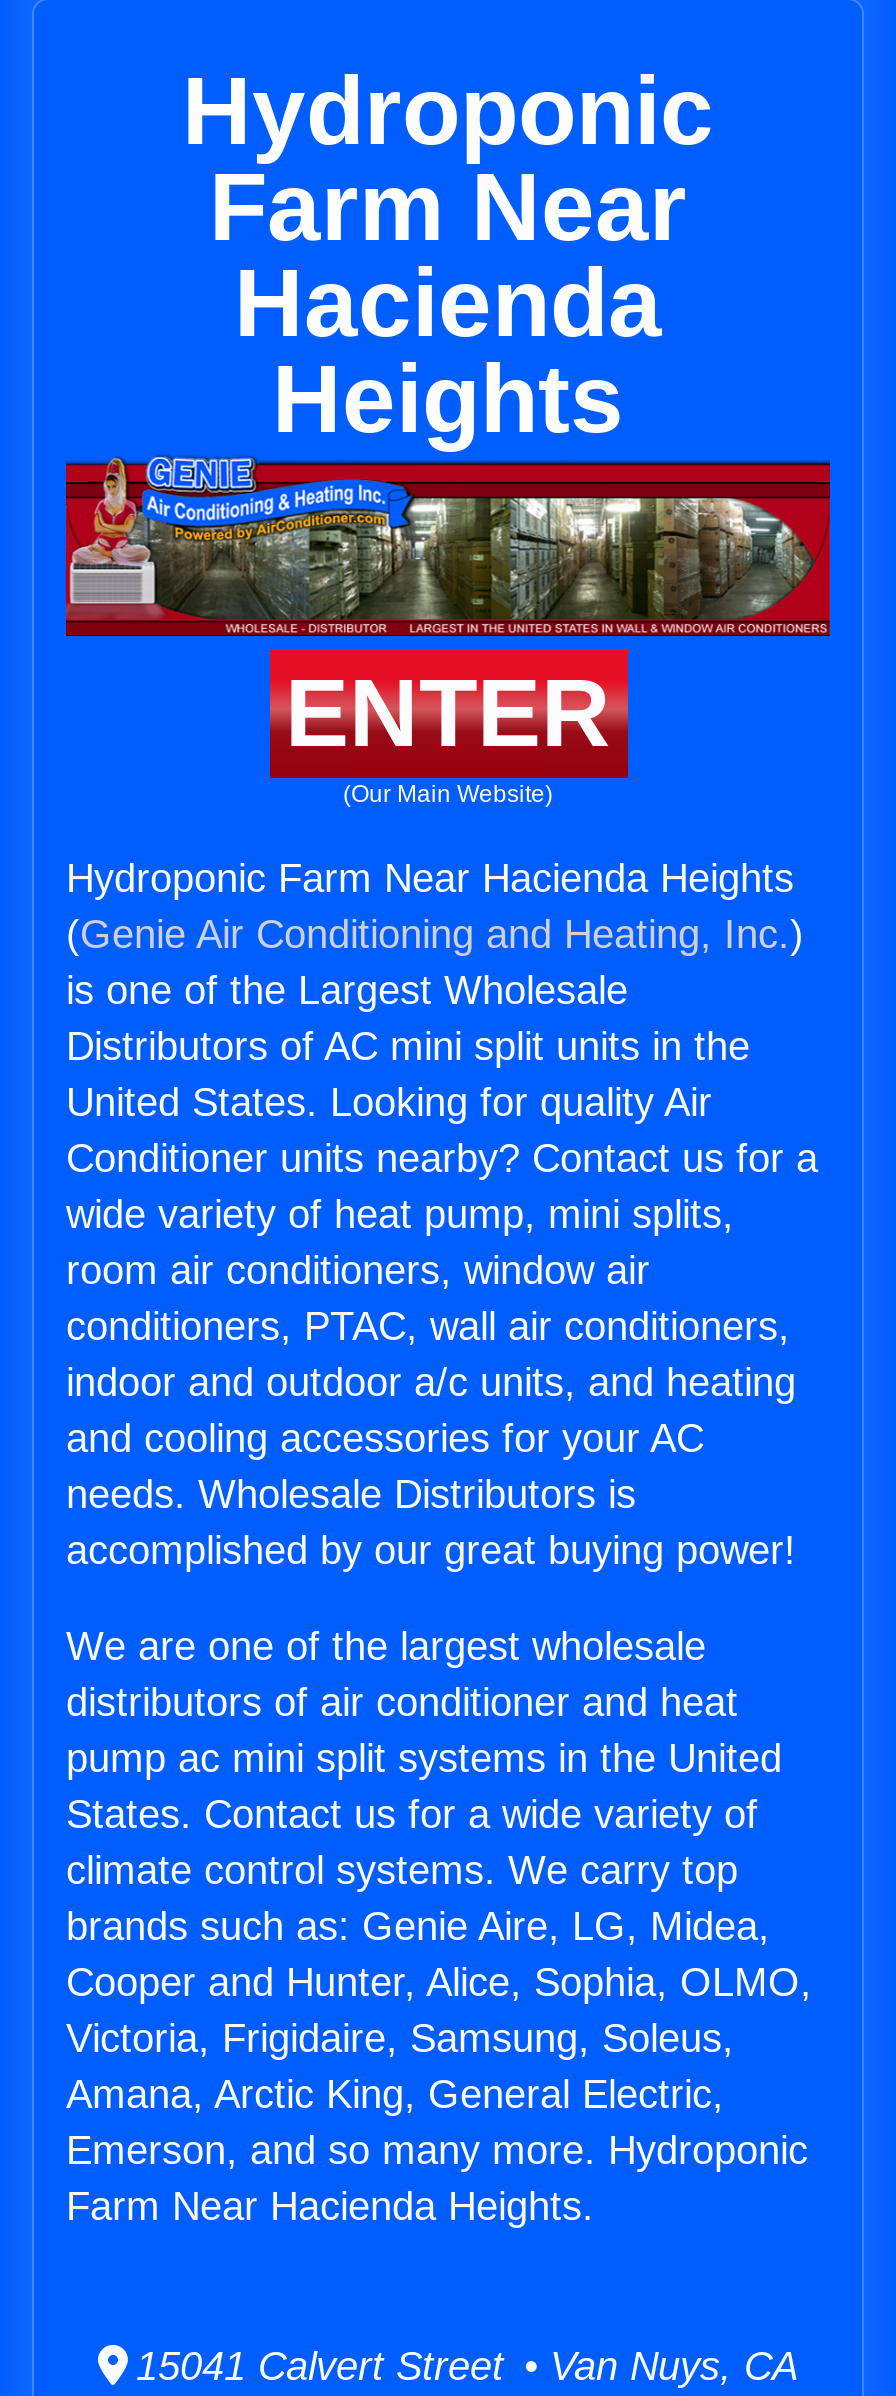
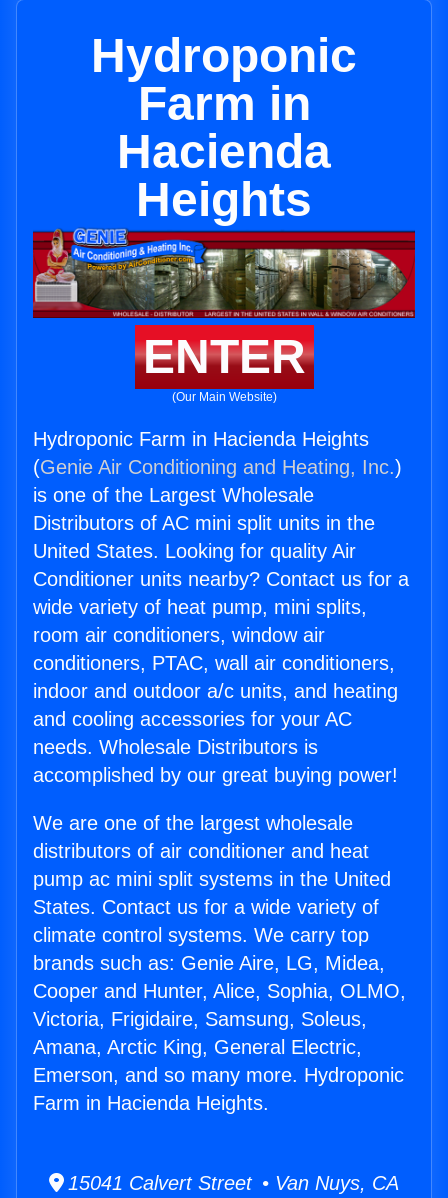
[209,154,687,260] Farm Near -> [137,77,310,130] Farm in
[66,856,794,900] Hydroponic Farm Near Hacienda Heights -> [33,428,369,450] Hydroponic Farm in Hacienda Heights
[66,2184,594,2228] Farm Near Hacienda Heights. -> [33,1092,269,1114] Farm in Hacienda Heights.

